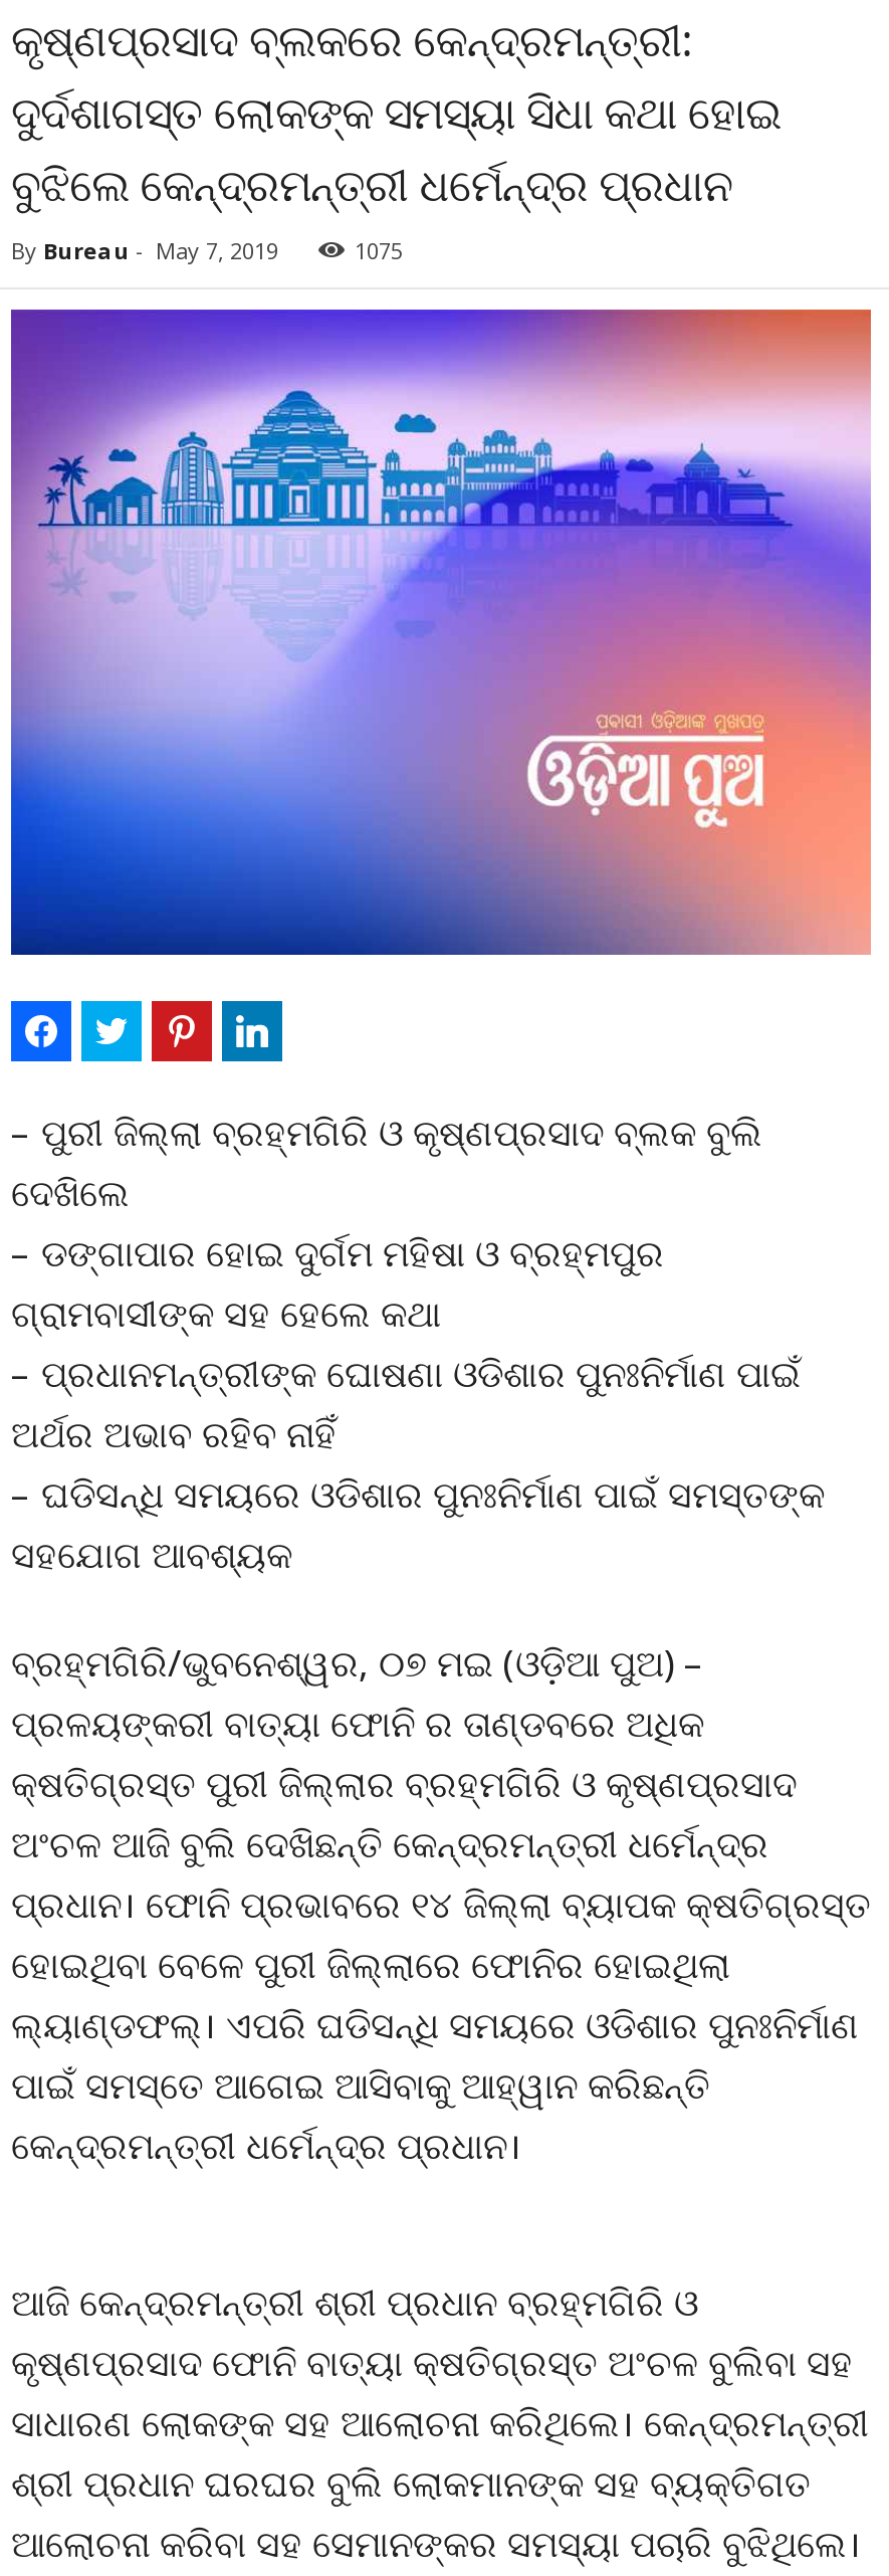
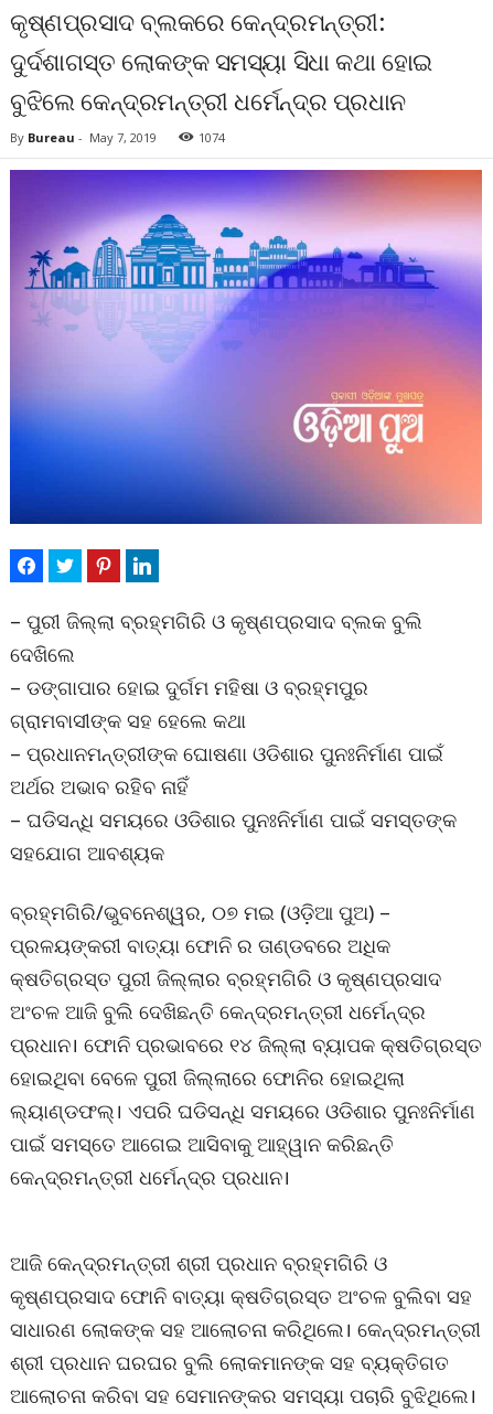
[355,235,403,265] 1075 -> [199,129,225,146] 1074

